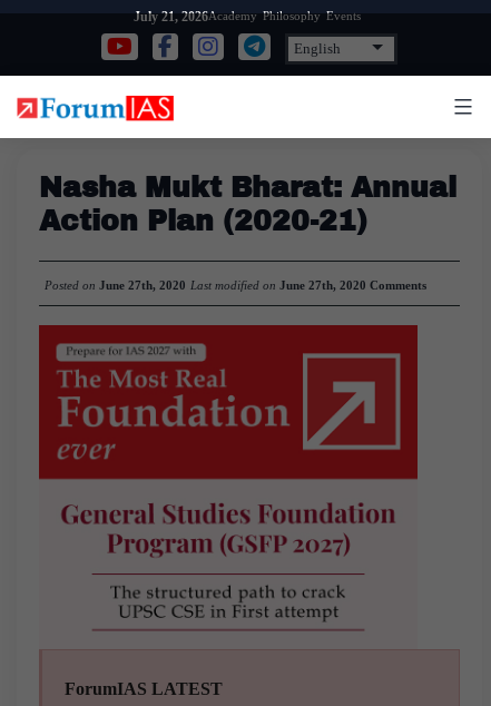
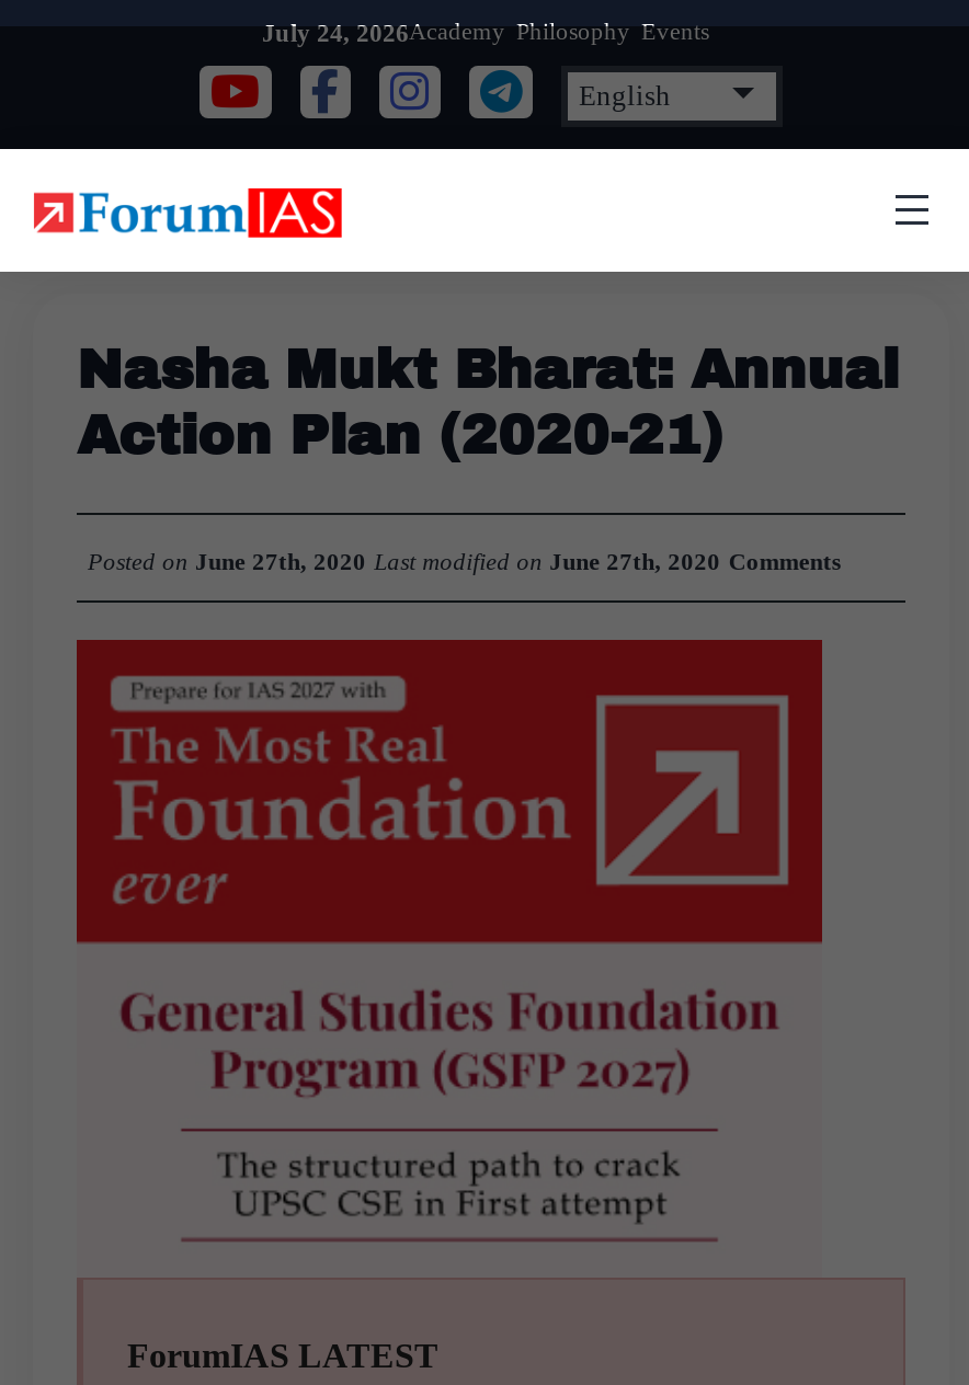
[133,9,360,23] July 21, 2026Academy Philosophy Events -> [262,18,709,46] July 24, 2026Academy Philosophy Events

